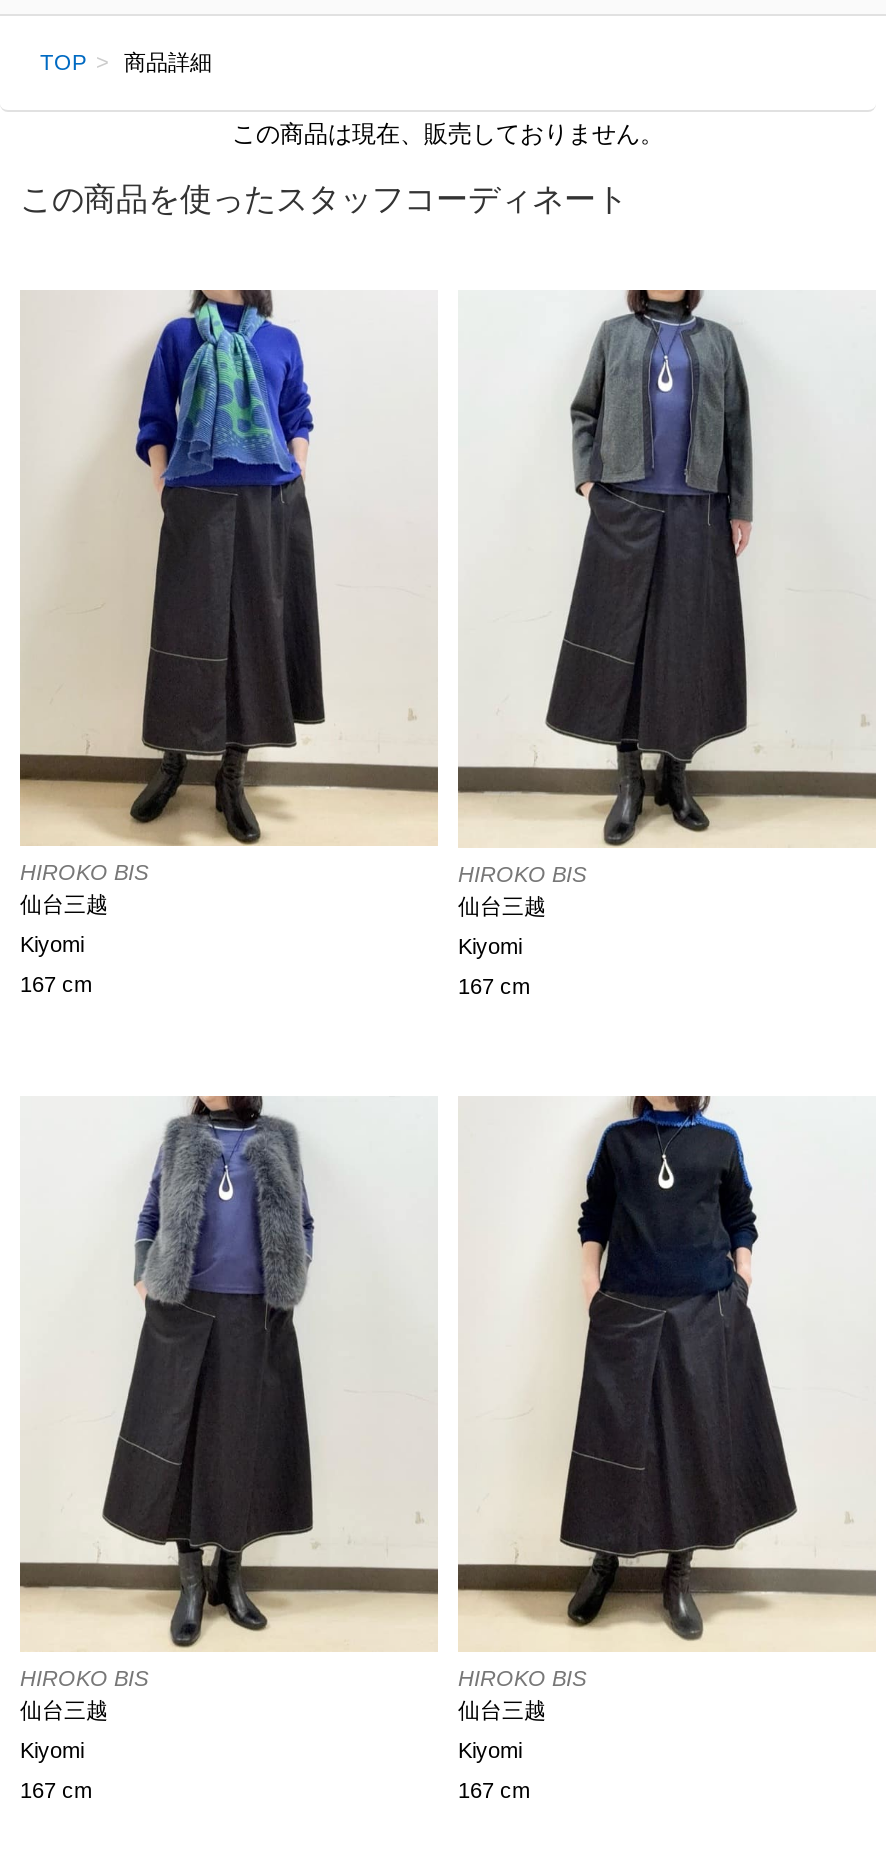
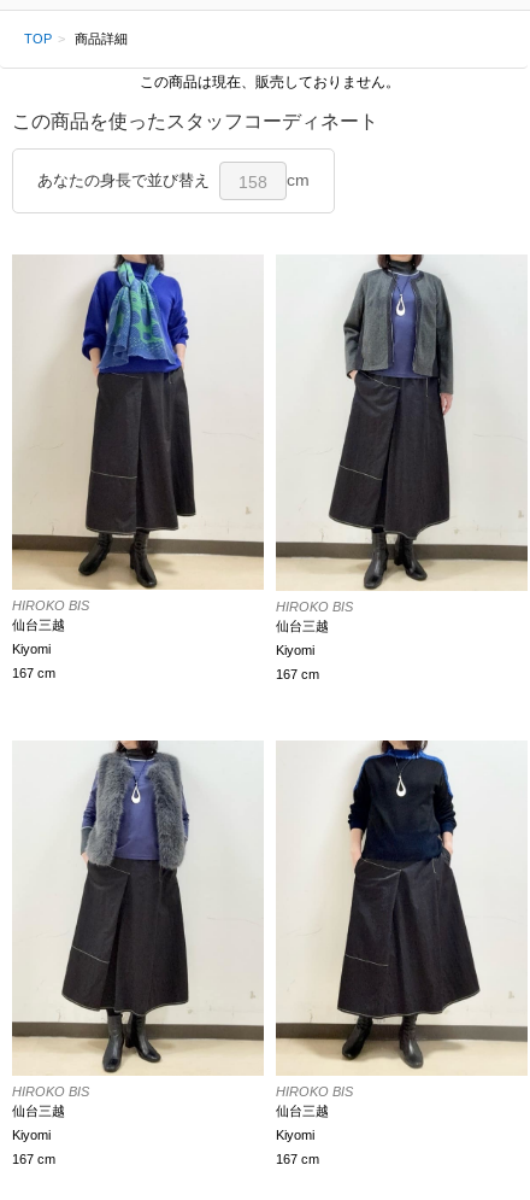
none -> [37,170,310,191] あなたの身長で並び替え | 158 | cm

